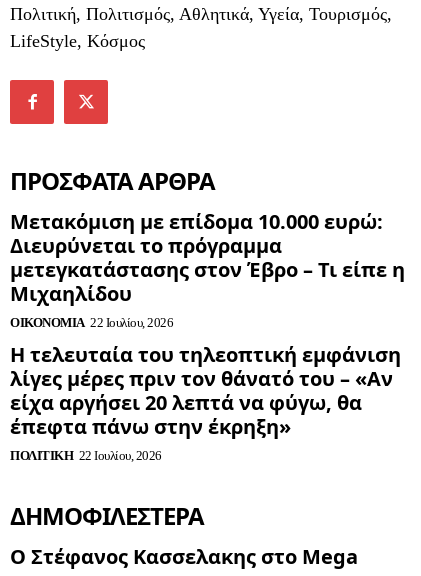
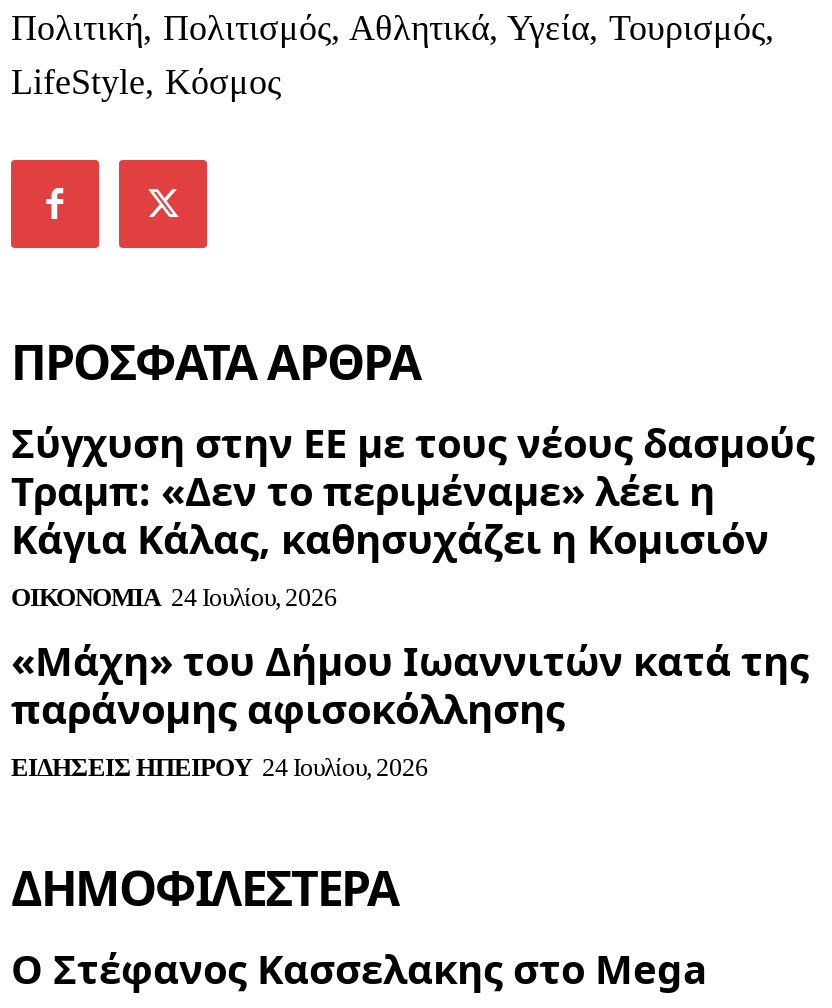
[10,208,405,463] Μετακόμιση με επίδομα 10.000 ευρώ: | Διευρύνεται το πρόγραμμα | μετεγκατάστασης στον Έβρο – Τι είπε η | Μιχαηλίδου | ΟΙΚΟΝΟΜΊΑ 22 Ιουλίου, 2026 | Η τελευταία του τηλεοπτική εμφάνιση | λίγες μέρες πριν τον θάνατό του – «Αν | είχα αργήσει 20 λεπτά να φύγω, θα | έπεφτα πάνω στην έκρηξη» | ΠΟΛΙΤΙΚΉ 22 Ιουλίου, 2026 -> [11,416,815,782] Σύγχυση στην ΕΕ με τους νέους δασμούς | Τραμπ: «Δεν το περιμέναμε» λέει η | Κάγια Κάλας, καθησυχάζει η Κομισιόν | ΟΙΚΟΝΟΜΊΑ 24 Ιουλίου, 2026 | «Μάχη» του Δήμου Ιωαννιτών κατά της | παράνομης αφισοκόλλησης | ΕΙΔΉΣΕΙΣ ΗΠΕΊΡΟΥ 24 Ιουλίου, 2026

